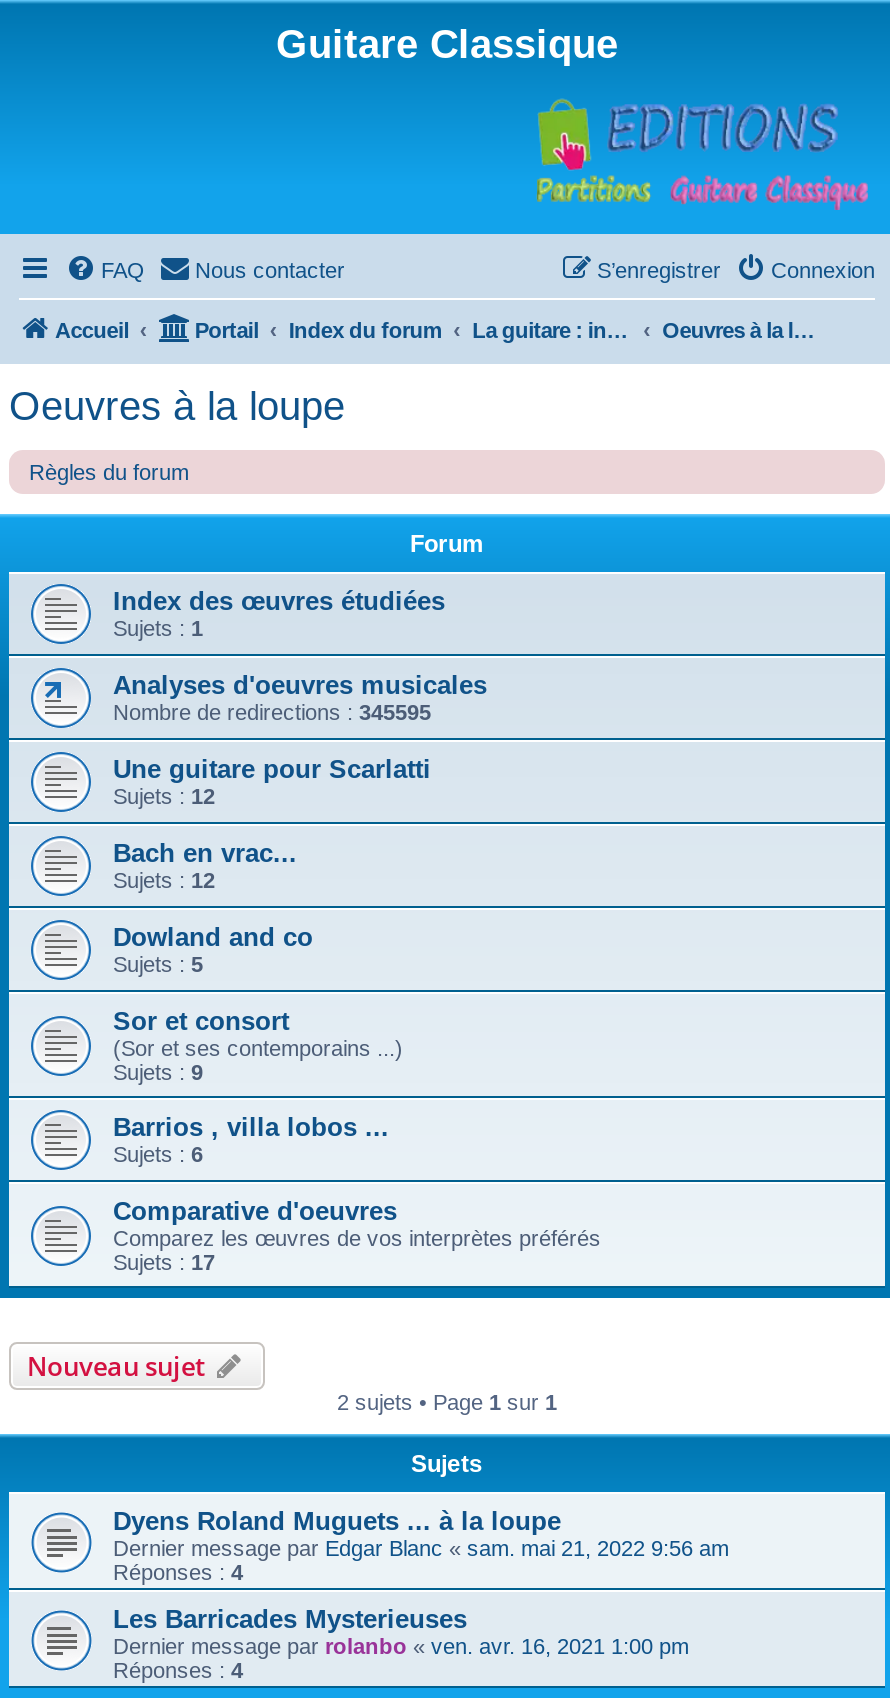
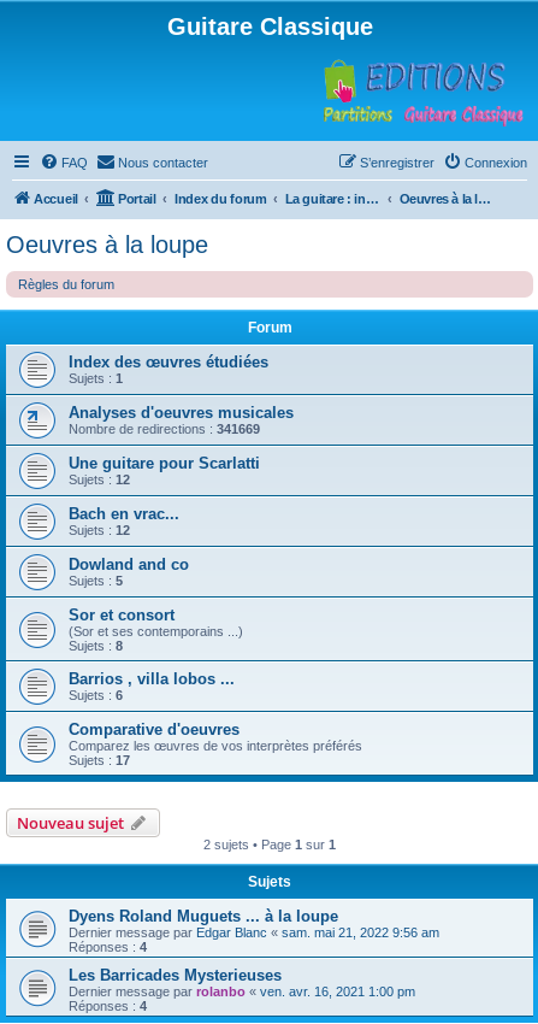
[113,700,431,724] Nombre de redirections : 345595 -> [69,422,260,436] Nombre de redirections : 341669
[113,1060,203,1084] Sujets : 9 -> [69,638,123,653] Sujets : 8

